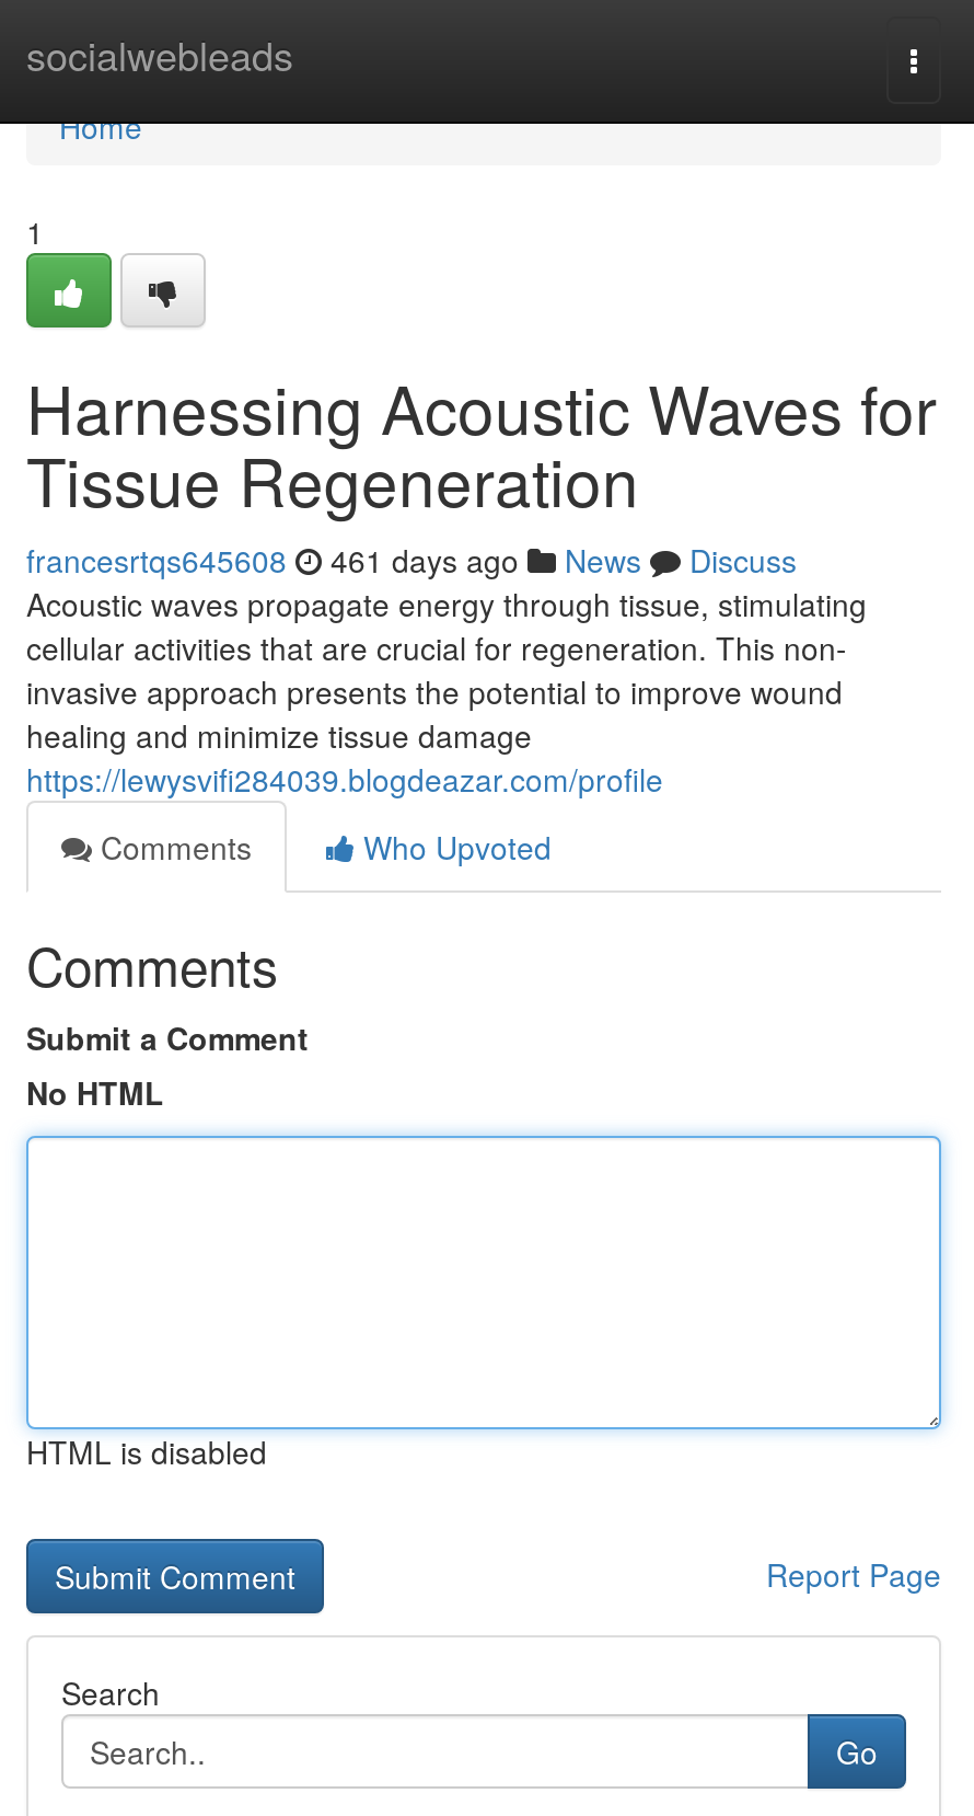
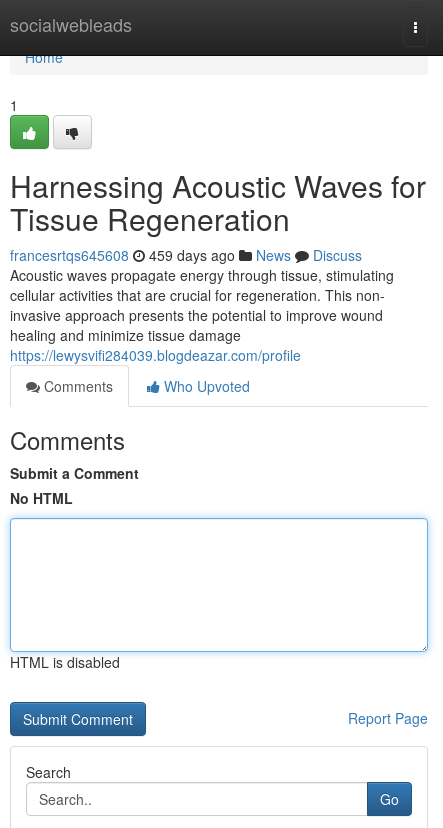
[26,538,797,582] francesrtqs645608 461 days ago News Discuss -> [10,245,362,265] francesrtqs645608 459 days ago News Discuss

